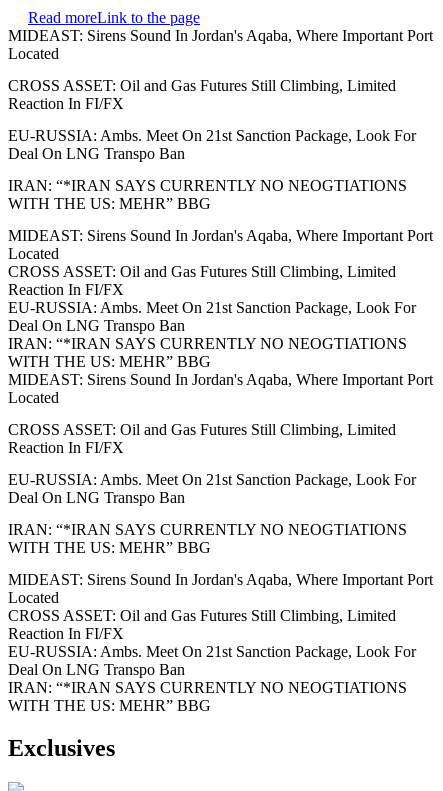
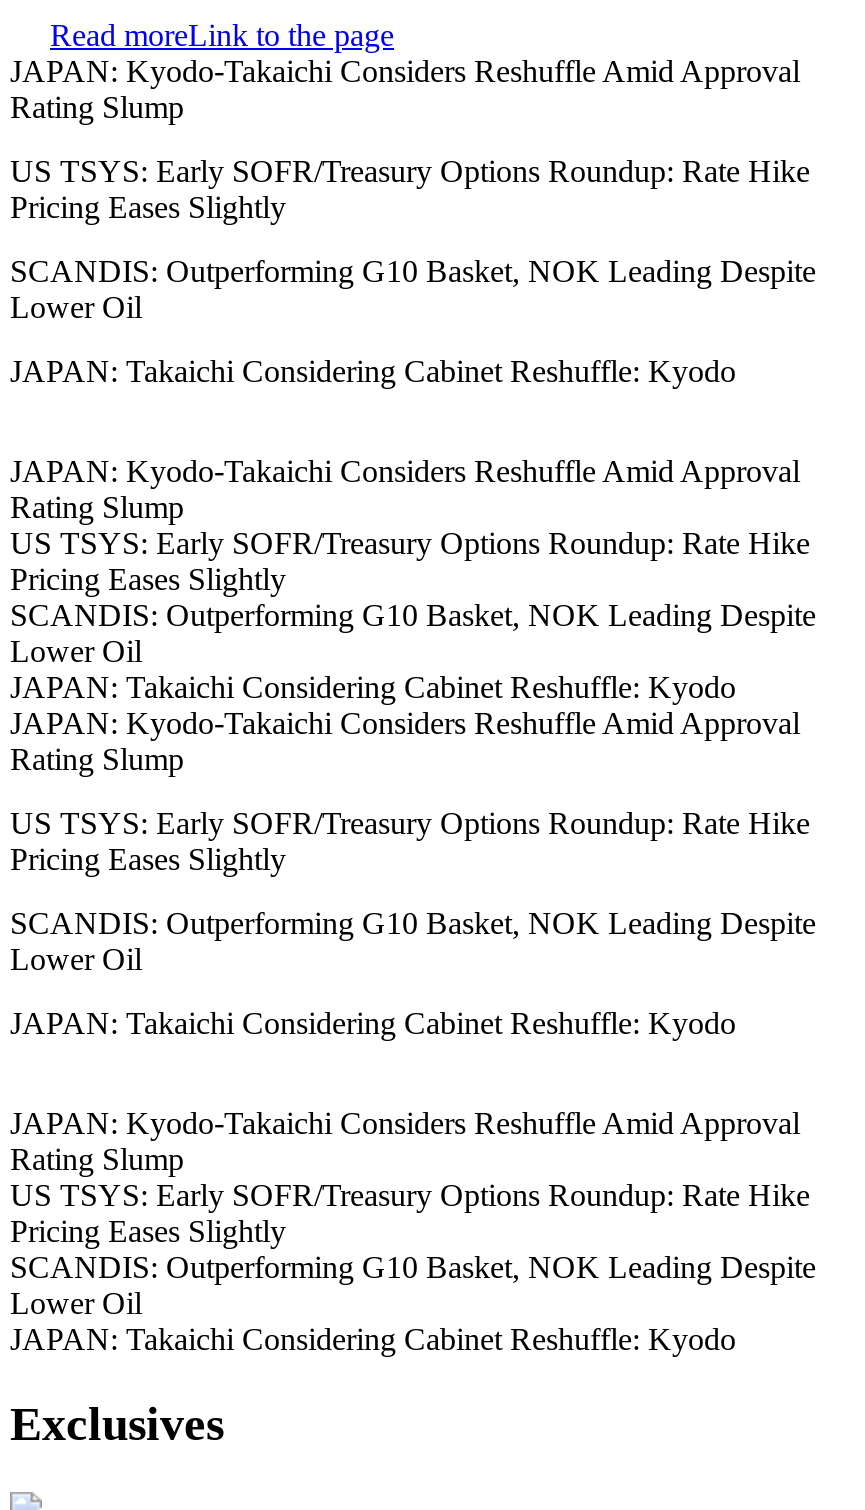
[8,27,433,62] MIDEAST: Sirens Sound In Jordan's Aqaba, Where Important Port | Located -> [10,54,800,124] JAPAN: Kyodo-Takaichi Considers Reshuffle Amid Approval | Rating Slump
[8,77,396,112] CROSS ASSET: Oil and Gas Futures Still Climbing, Limited | Reaction In FI/FX -> [10,154,810,224] US TSYS: Early SOFR/Treasury Options Roundup: Rate Hike | Pricing Eases Slightly
[8,127,416,162] EU-RUSSIA: Ambs. Meet On 21st Sanction Package, Look For | Deal On LNG Transpo Ban -> [10,254,816,324] SCANDIS: Outperforming G10 Basket, NOK Leading Despite | Lower Oil
[8,177,407,212] IRAN: “*IRAN SAYS CURRENTLY NO NEOGTIATIONS | WITH THE US: MEHR” BBG -> [10,354,736,388] JAPAN: Takaichi Considering Cabinet Reshuffle: Kyodo
[8,227,433,406] MIDEAST: Sirens Sound In Jordan's Aqaba, Where Important Port | Located | CROSS ASSET: Oil and Gas Futures Still Climbing, Limited | Reaction In FI/FX | EU-RUSSIA: Ambs. Meet On 21st Sanction Package, Look For | Deal On LNG Transpo Ban | IRAN: “*IRAN SAYS CURRENTLY NO NEOGTIATIONS | WITH THE US: MEHR” BBG | MIDEAST: Sirens Sound In Jordan's Aqaba, Where Important Port | Located -> [10,454,816,776] JAPAN: Kyodo-Takaichi Considers Reshuffle Amid Approval | Rating Slump | US TSYS: Early SOFR/Treasury Options Roundup: Rate Hike | Pricing Eases Slightly | SCANDIS: Outperforming G10 Basket, NOK Leading Despite | Lower Oil | JAPAN: Takaichi Considering Cabinet Reshuffle: Kyodo | JAPAN: Kyodo-Takaichi Considers Reshuffle Amid Approval | Rating Slump
[8,421,396,456] CROSS ASSET: Oil and Gas Futures Still Climbing, Limited | Reaction In FI/FX -> [10,806,810,876] US TSYS: Early SOFR/Treasury Options Roundup: Rate Hike | Pricing Eases Slightly
[8,471,416,506] EU-RUSSIA: Ambs. Meet On 21st Sanction Package, Look For | Deal On LNG Transpo Ban -> [10,906,816,976] SCANDIS: Outperforming G10 Basket, NOK Leading Despite | Lower Oil
[8,521,407,556] IRAN: “*IRAN SAYS CURRENTLY NO NEOGTIATIONS | WITH THE US: MEHR” BBG -> [10,1006,736,1040] JAPAN: Takaichi Considering Cabinet Reshuffle: Kyodo
[8,571,433,714] MIDEAST: Sirens Sound In Jordan's Aqaba, Where Important Port | Located | CROSS ASSET: Oil and Gas Futures Still Climbing, Limited | Reaction In FI/FX | EU-RUSSIA: Ambs. Meet On 21st Sanction Package, Look For | Deal On LNG Transpo Ban | IRAN: “*IRAN SAYS CURRENTLY NO NEOGTIATIONS | WITH THE US: MEHR” BBG -> [10,1106,816,1356] JAPAN: Kyodo-Takaichi Considers Reshuffle Amid Approval | Rating Slump | US TSYS: Early SOFR/Treasury Options Roundup: Rate Hike | Pricing Eases Slightly | SCANDIS: Outperforming G10 Basket, NOK Leading Despite | Lower Oil | JAPAN: Takaichi Considering Cabinet Reshuffle: Kyodo

